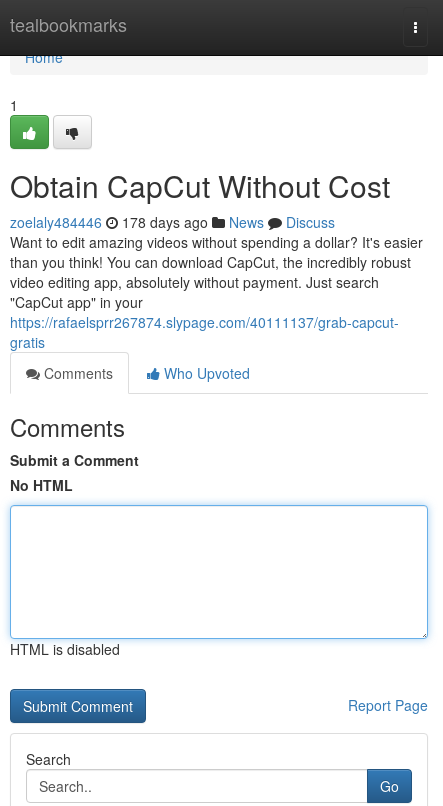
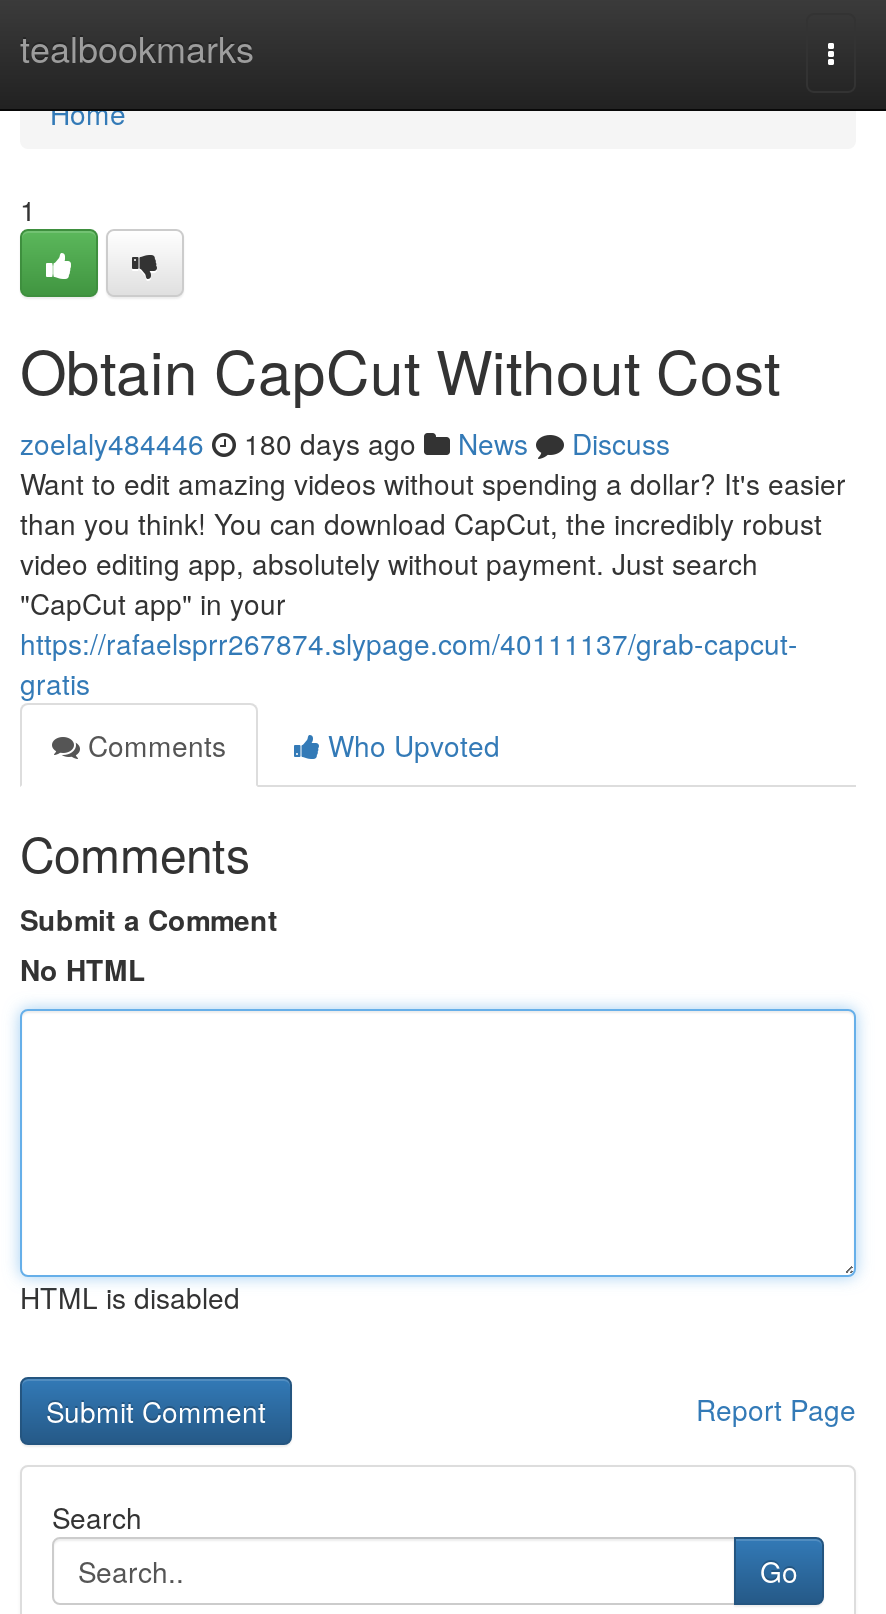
[10,212,335,232] zoelaly484446 178 days ago News Discuss -> [20,423,670,463] zoelaly484446 180 days ago News Discuss

